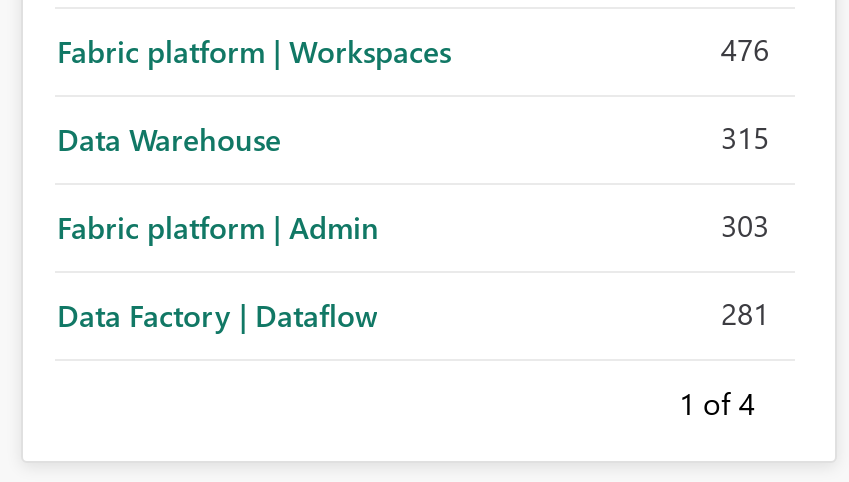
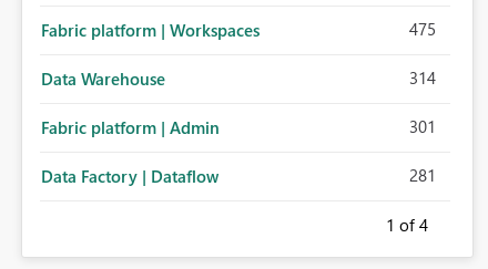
[721,29,769,69] 476 -> [409,18,436,40] 475
[721,117,769,157] 315 -> [409,66,436,89] 314
[721,205,769,245] 303 -> [409,115,436,137] 301

